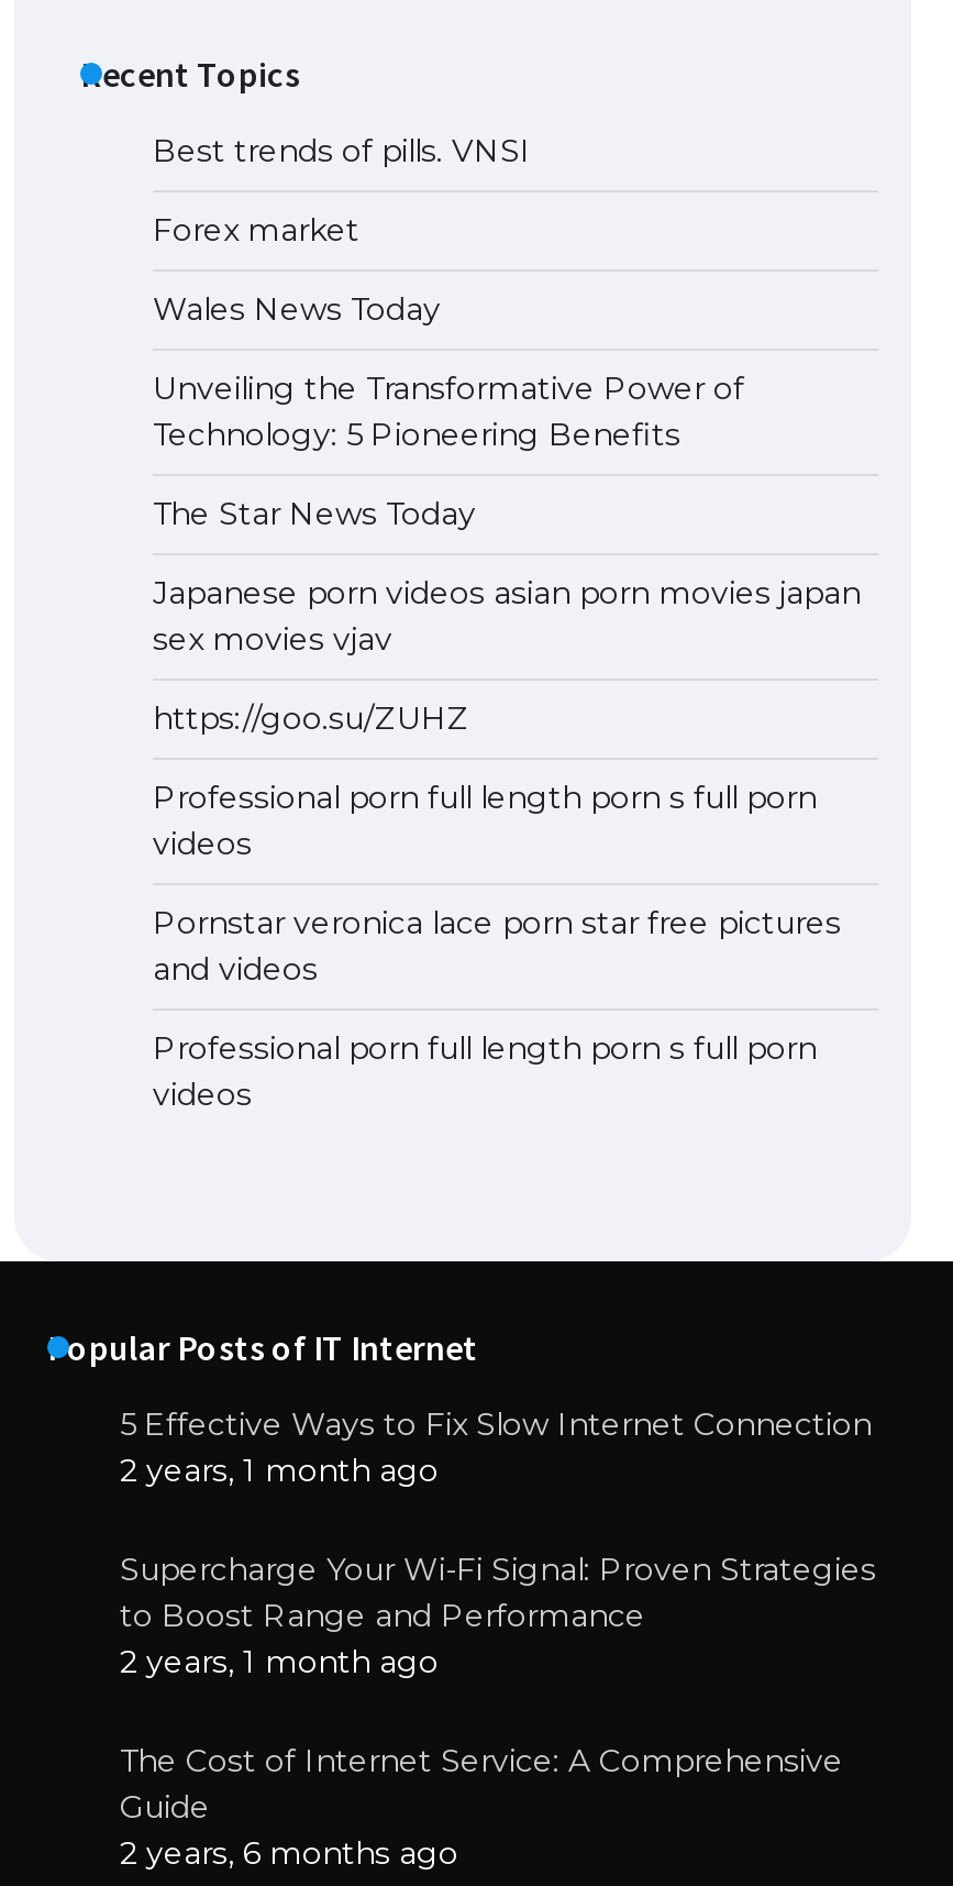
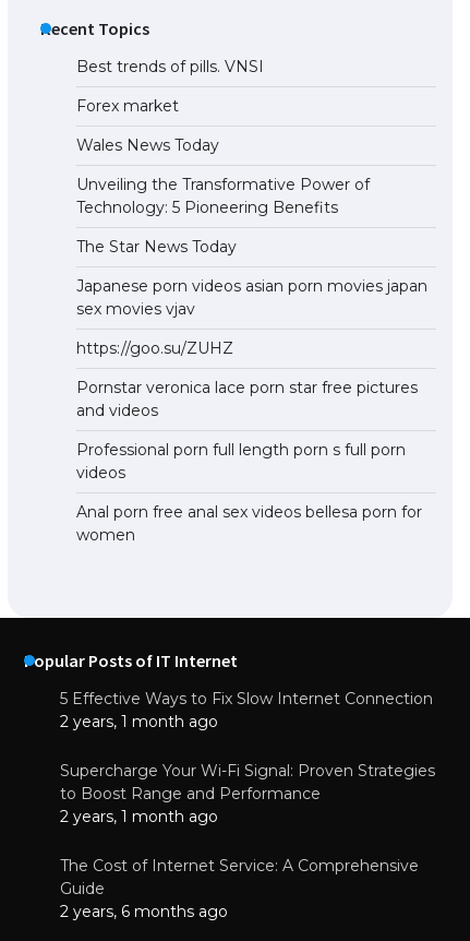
[153,776,817,862] Professional porn full length porn s full porn | videos -> none
moved [153,902,841,1113] -> [76,377,418,482]: Pornstar veronica lace porn star free pictures | and videos | Professional porn full length porn s full porn | videos
none -> [76,502,422,544] Anal porn free anal sex videos bellesa porn for | women

